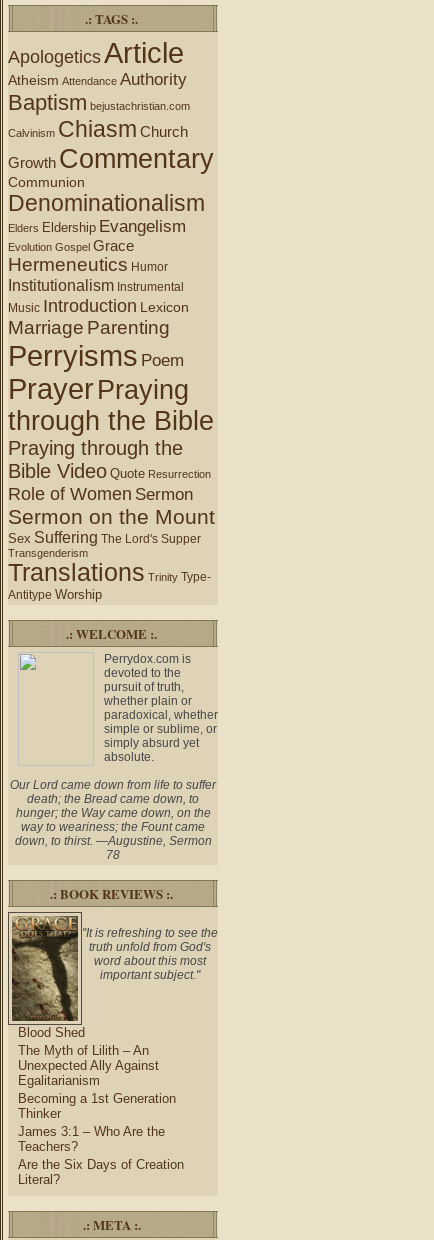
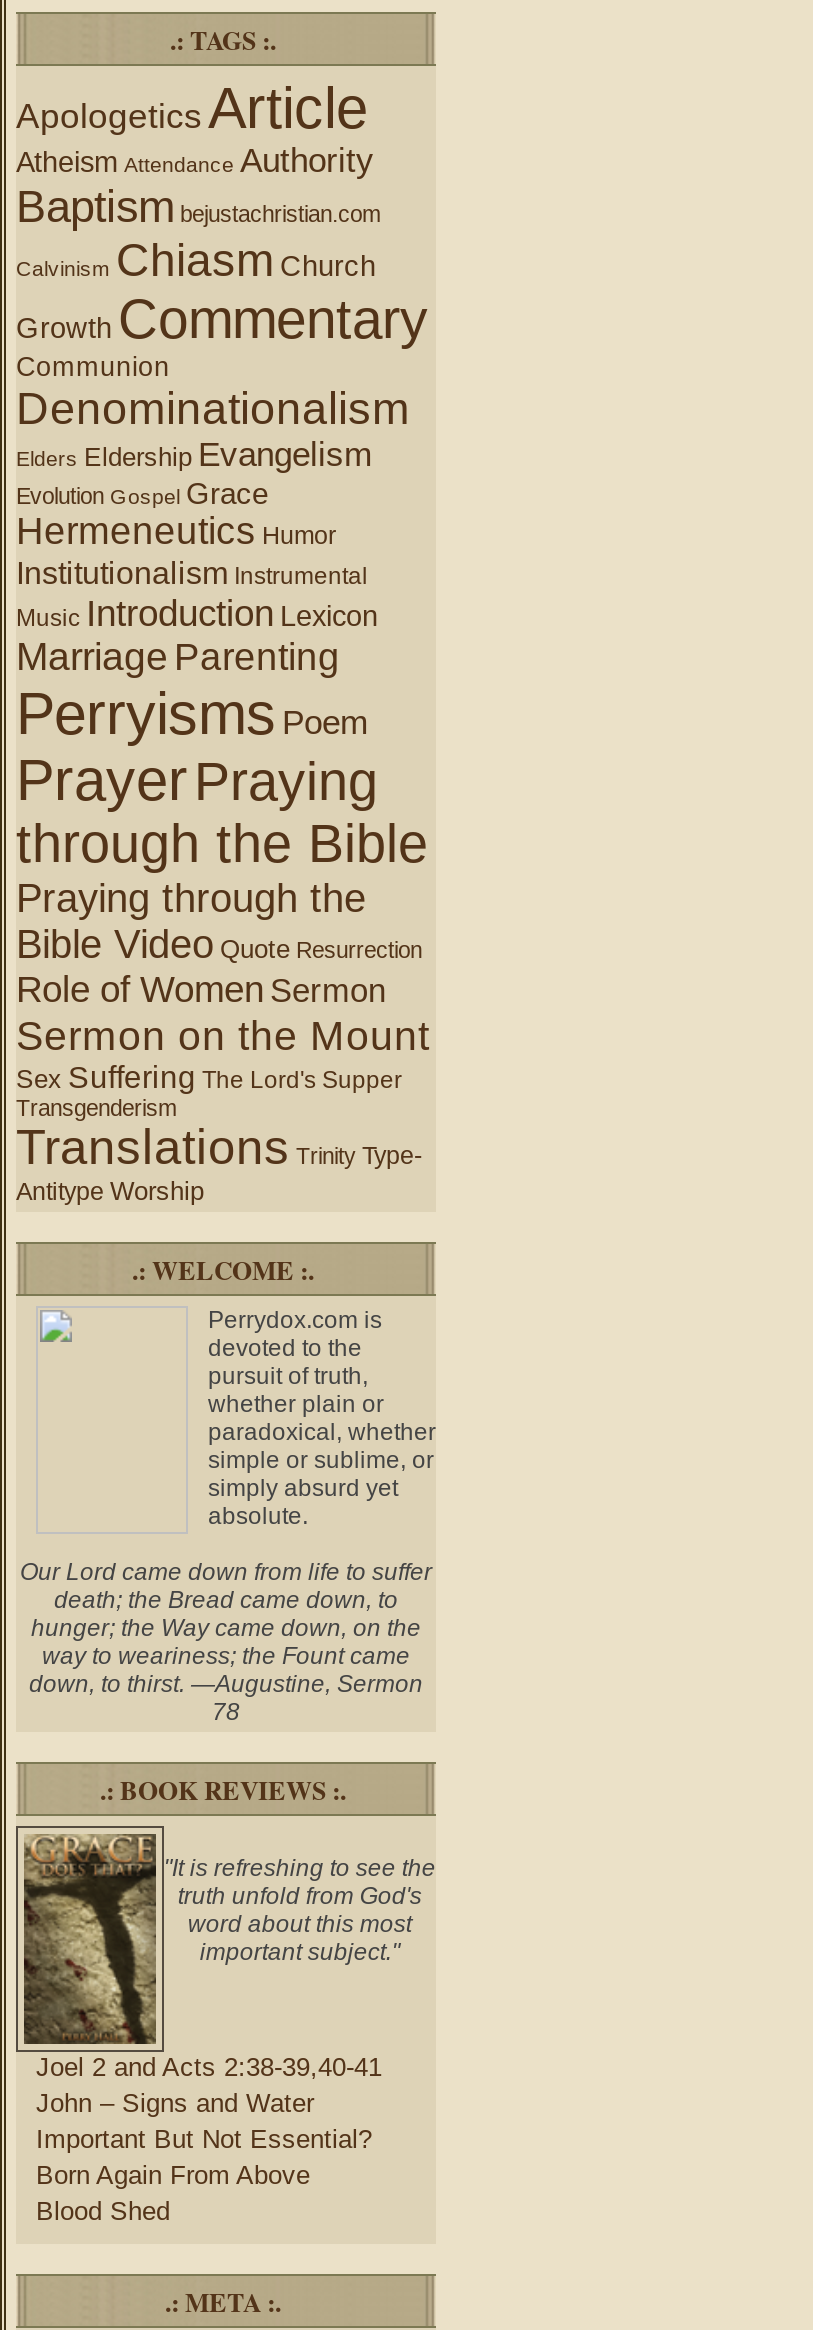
none -> [36,2052,382,2190] Joel 2 and Acts 2:38-39,40-41 | John – Signs and Water | Important But Not Essential? | Born Again From Above
moved [18,1025,85,1040] -> [36,2196,170,2226]: Blood Shed
[18,1043,184,1187] The Myth of Lilith – An | Unexpected Ally Against | Egalitarianism | Becoming a 1st Generation | Thinker | James 3:1 – Who Are the | Teachers? | Are the Six Days of Creation | Literal? -> none

